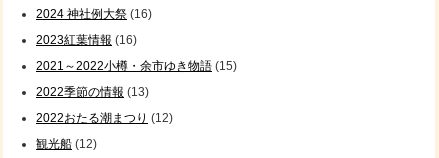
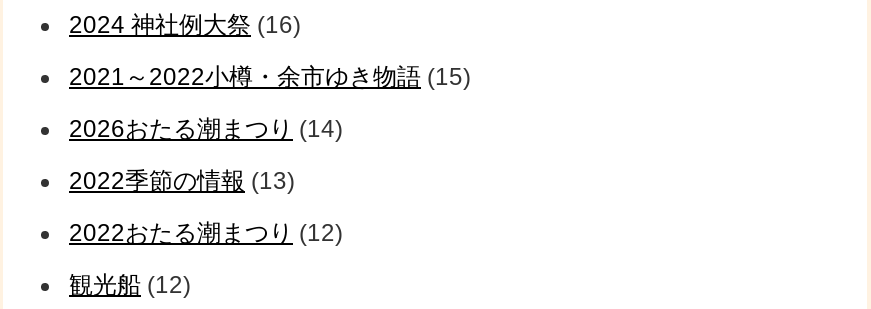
[36,33,137,47] 2023紅葉情報(16) -> none
moved [36,59,237,73] -> [69,63,471,91]: 2021～2022小樽・余市ゆき物語(15)
none -> [69,115,343,143] 2026おたる潮まつり(14)

